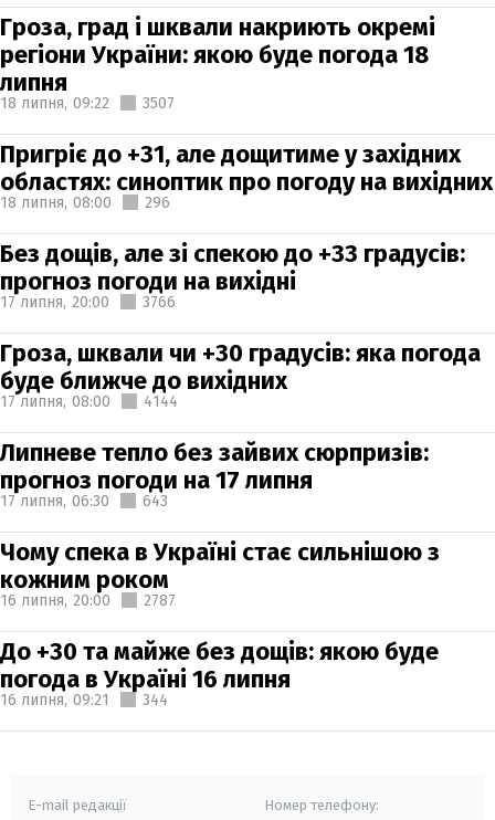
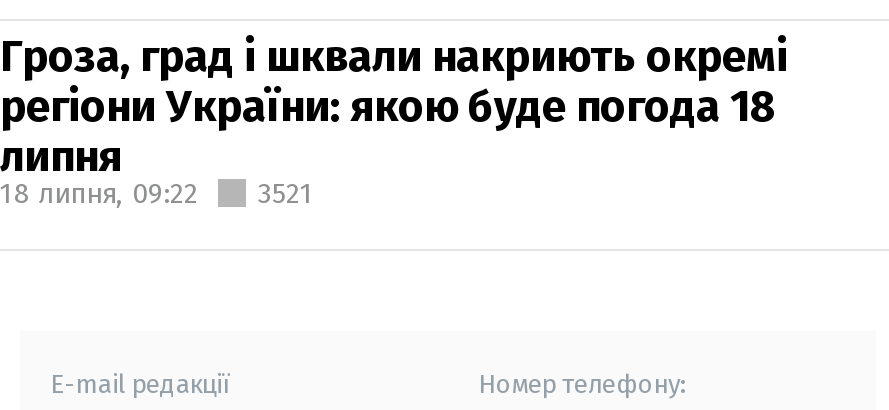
[0,93,493,709] 3507 | Пригріє до +31, але дощитиме у західних | областях: синоптик про погоду на вихідних | 18 липня, 08:00 | 296 | Без дощів, але зі спекою до +33 градусів: | прогноз погоди на вихідні | 17 липня, 20:00 | 3766 | Гроза, шквали чи +30 градусів: яка погода | буде ближче до вихідних | 17 липня, 08:00 | 4144 | Липневе тепло без зайвих сюрпризів: | прогноз погоди на 17 липня | 17 липня, 06:30 | 643 | Чому спека в Україні стає сильнішою з | кожним роком | 16 липня, 20:00 | 2787 | До +30 та майже без дощів: якою буде | погода в Україні 16 липня | 16 липня, 09:21 | 344 -> [258,176,314,210] 3521

